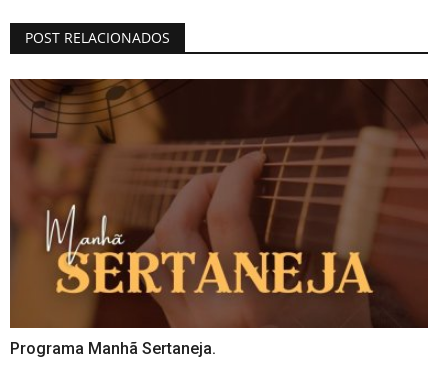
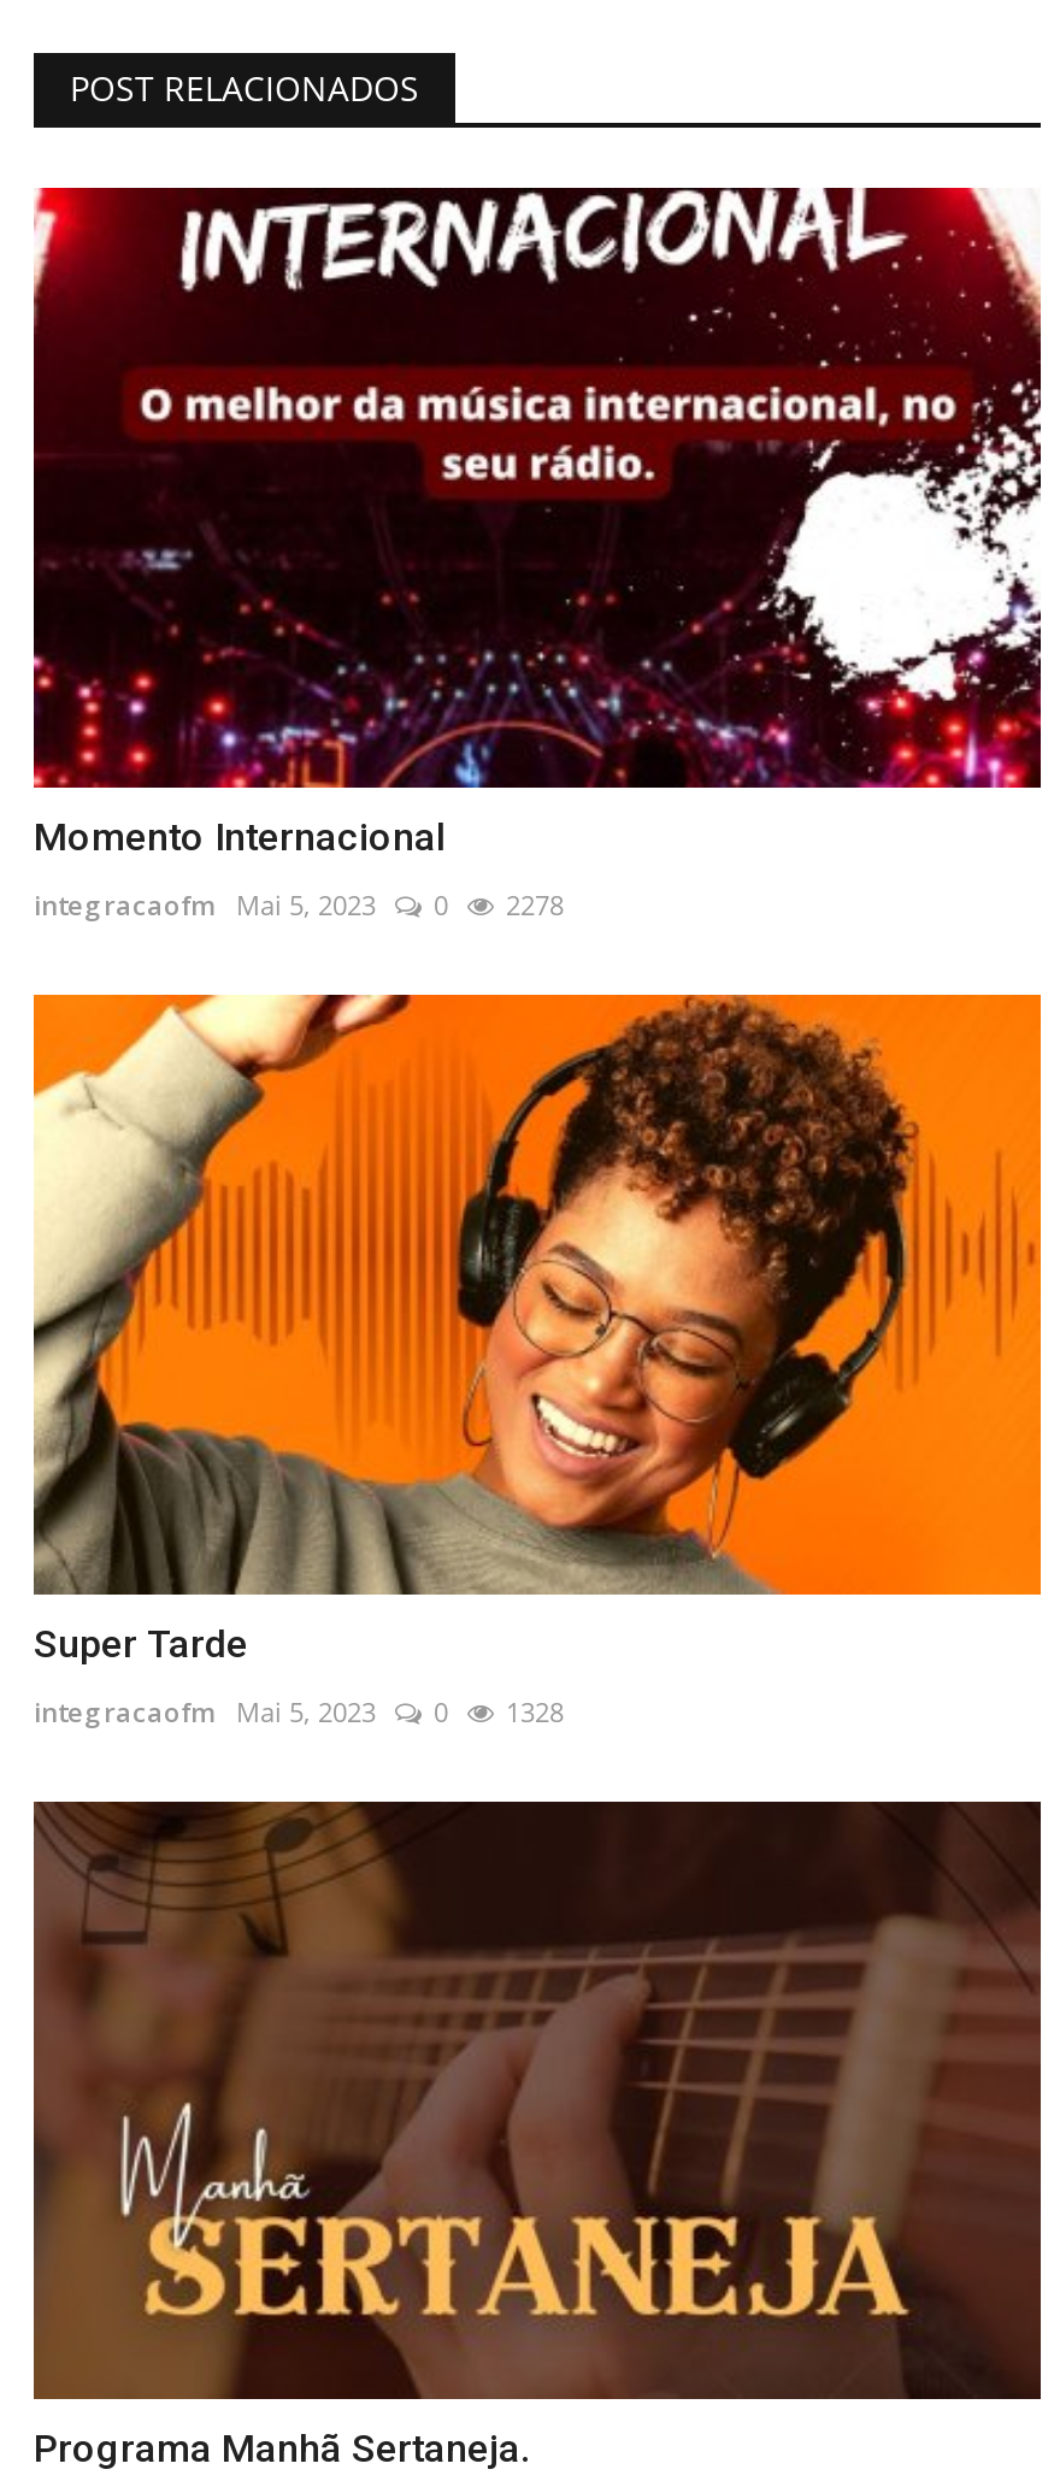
none -> [31,185,1043,923] [image] | Momento Internacional | integracaofm Mai 5, 2023 | 0 | 2278
none -> [31,992,1043,1728] [image] | Super Tarde | integracaofm Mai 5, 2023 | 0 | 1328

